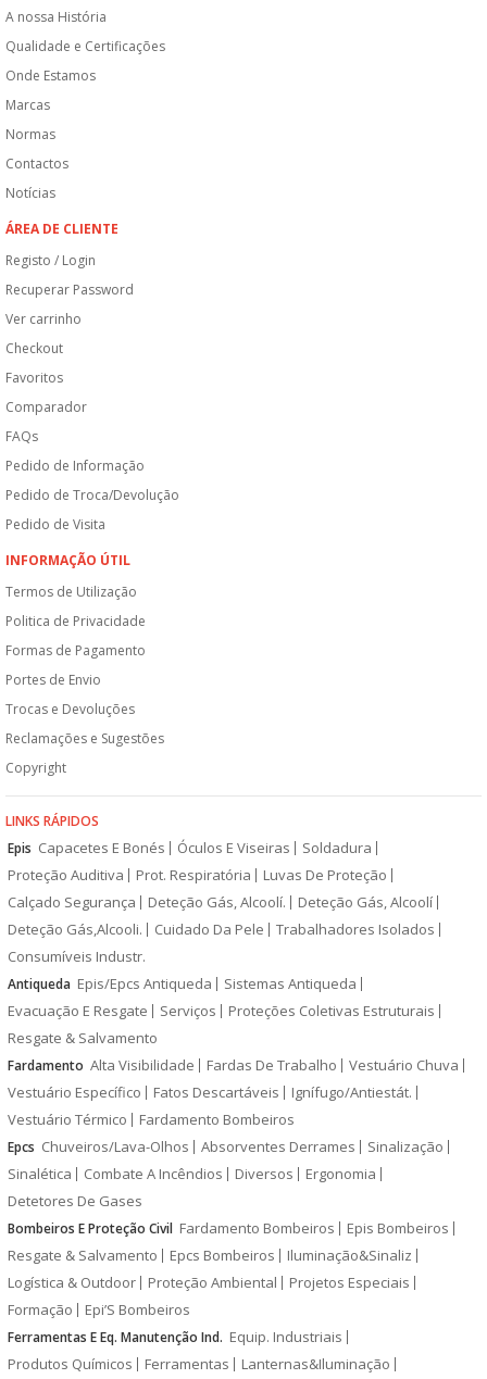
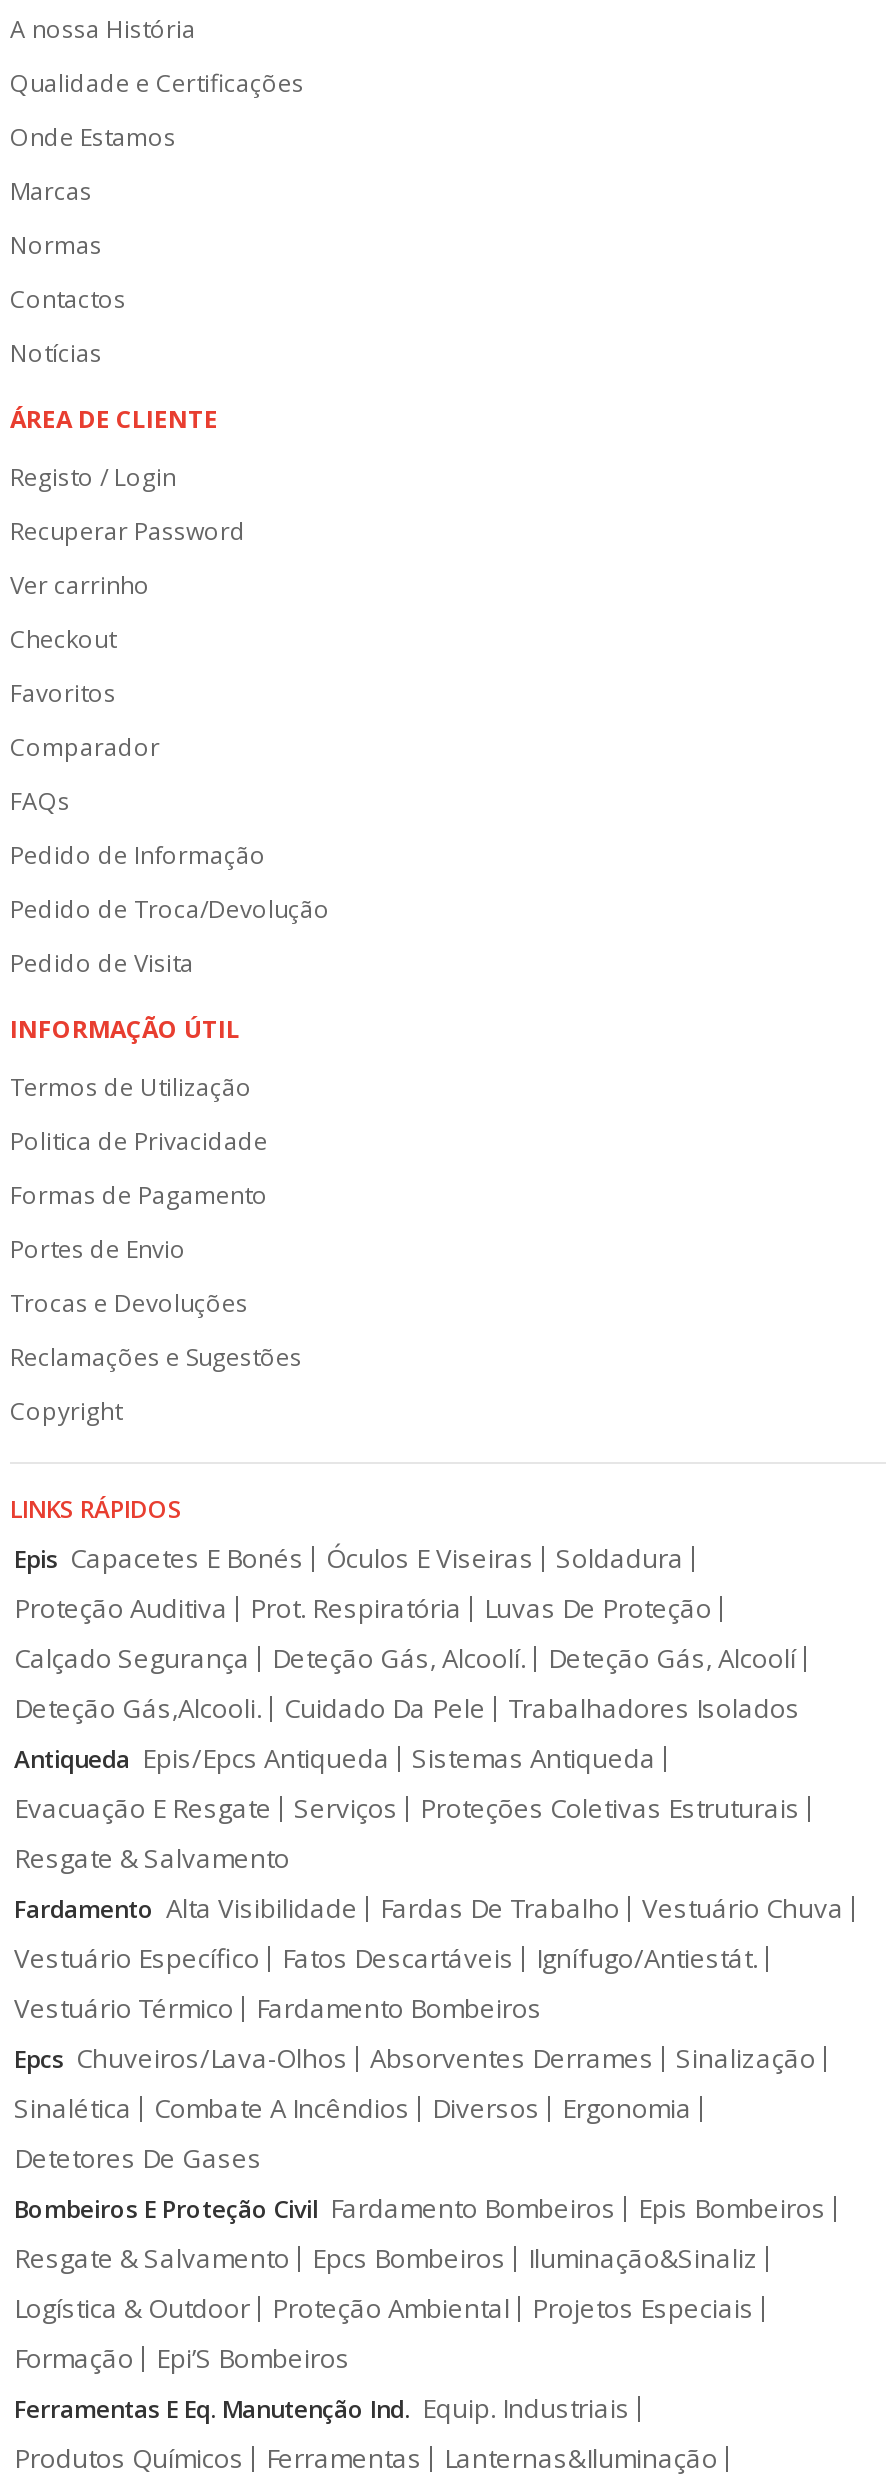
[8,947,146,966] Consumíveis Industr. -> none

